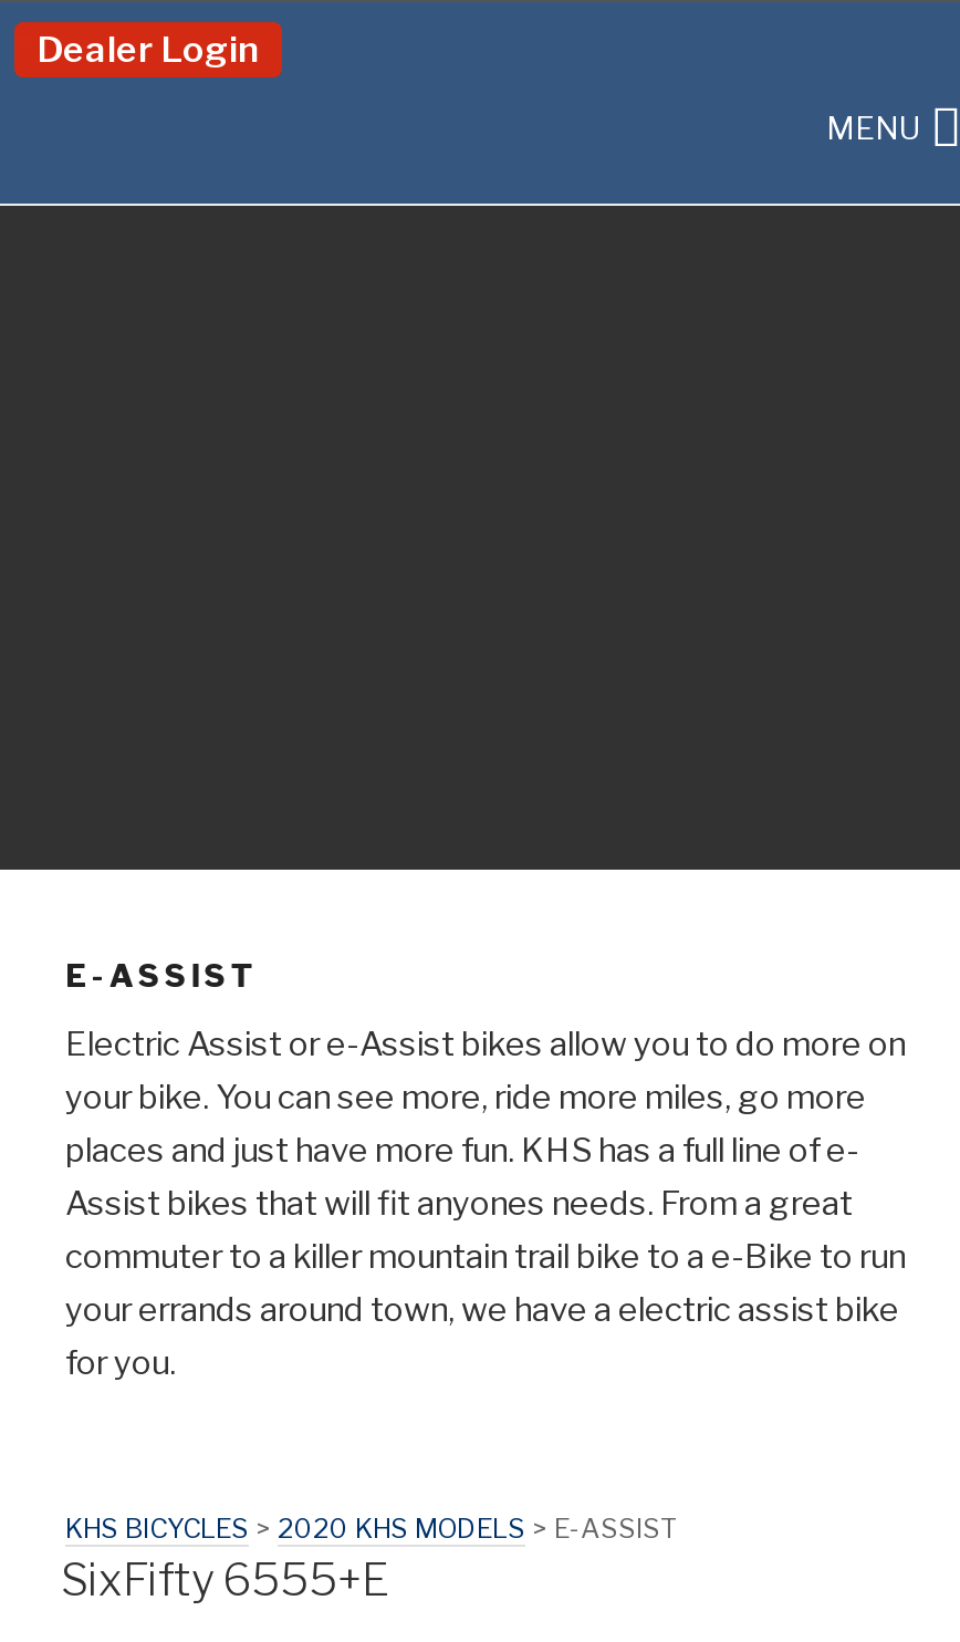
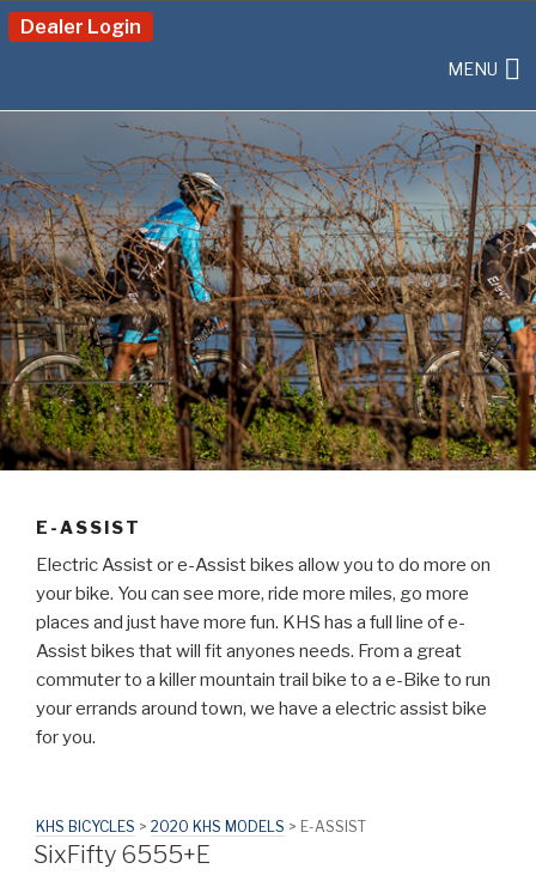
none -> [4,110,532,472] [image]

